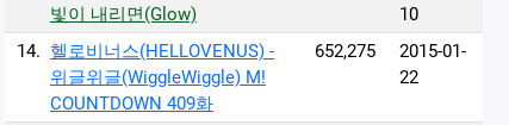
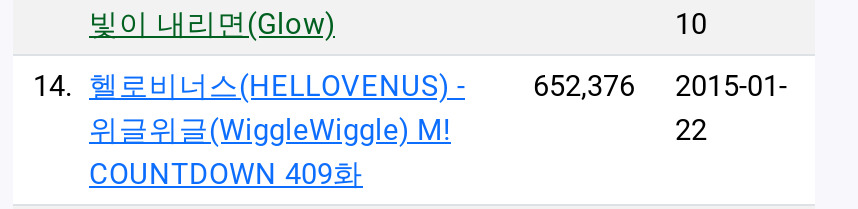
[315,40,375,62] 652,275 -> [533,68,635,104] 652,376

